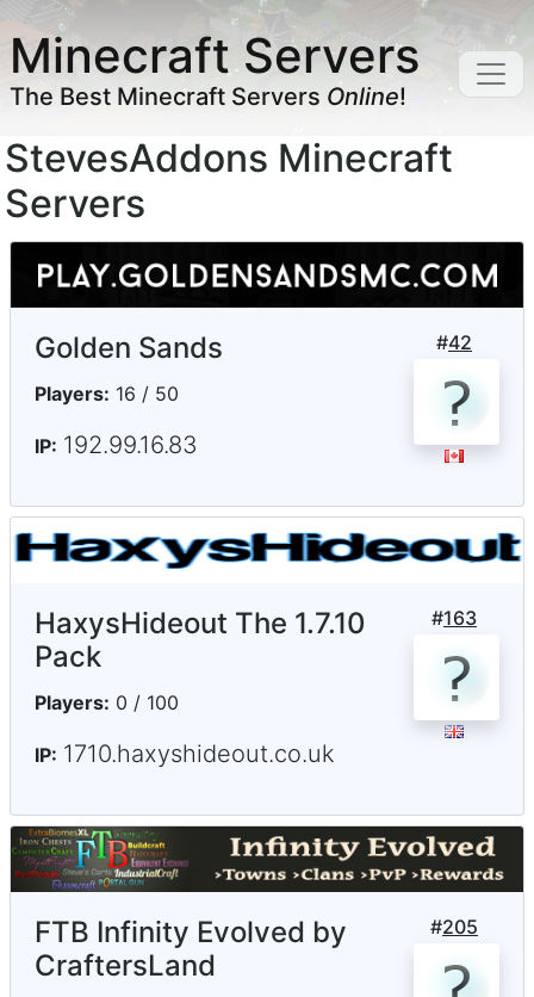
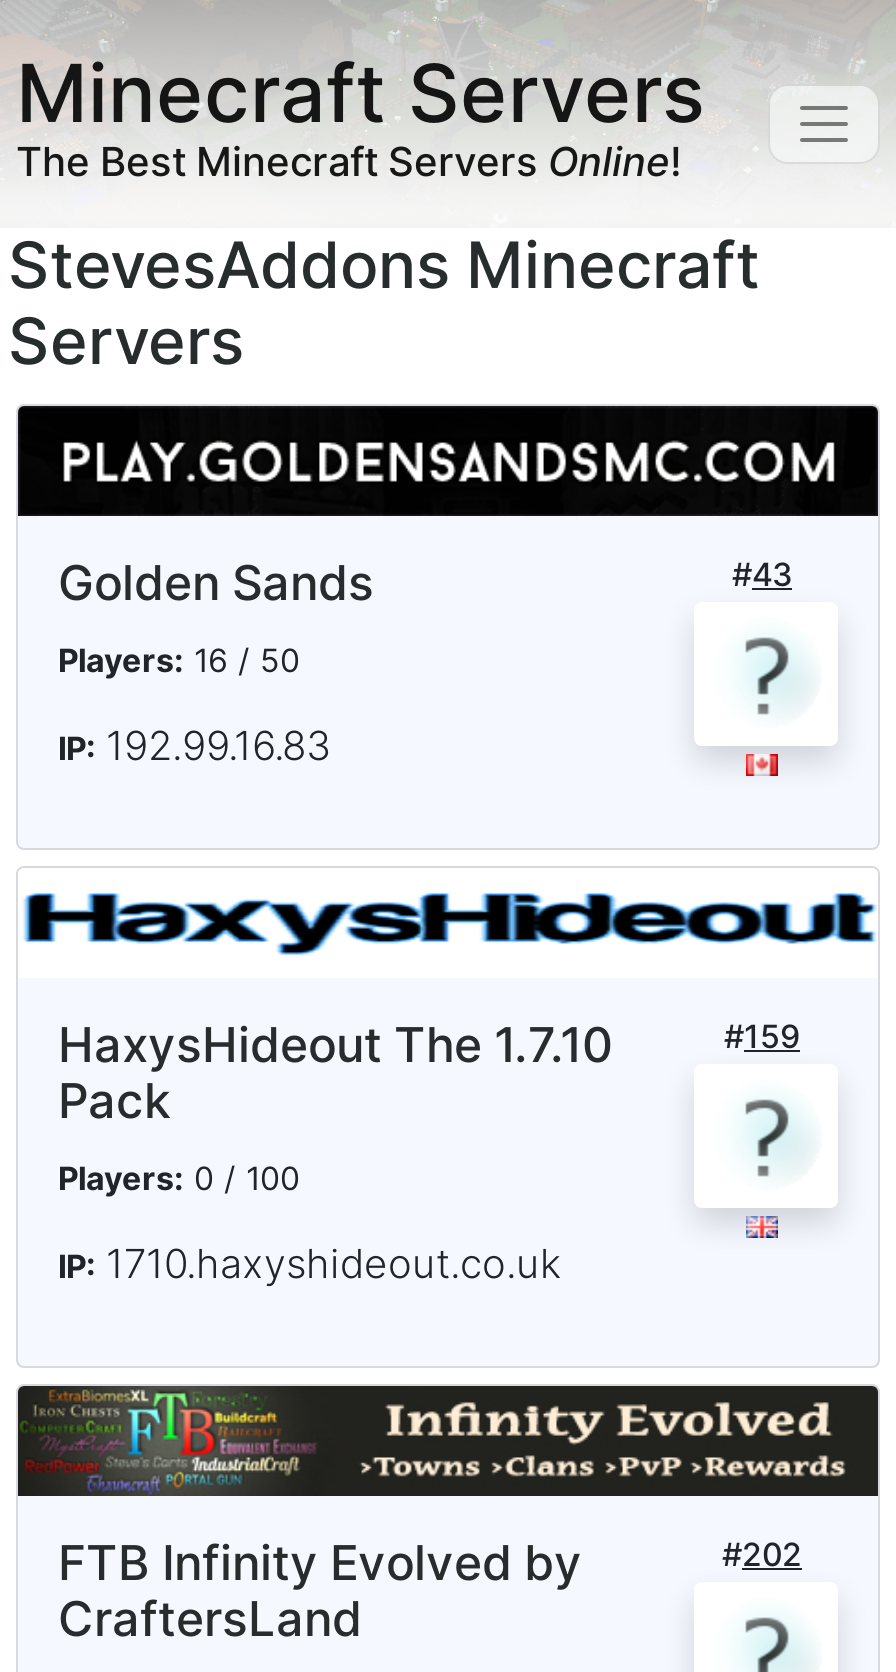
[436,330,472,354] #42 -> [732,554,792,594] #43
[431,606,477,630] #163 -> [724,1016,800,1056] #159
[430,915,478,939] #205 -> [722,1535,802,1575] #202

